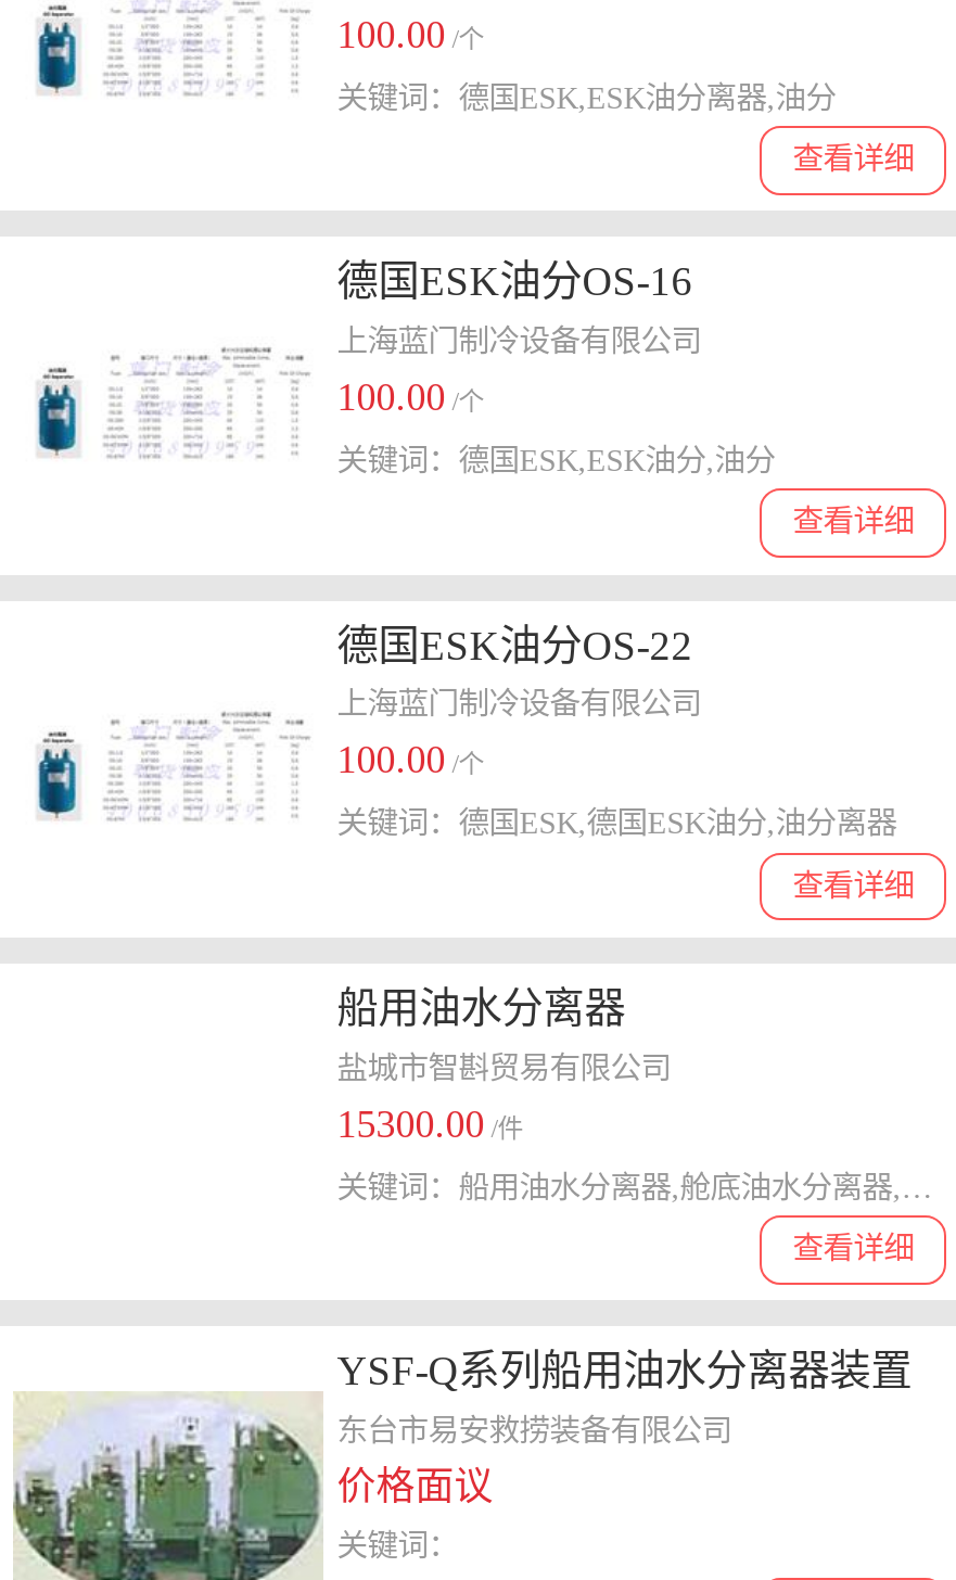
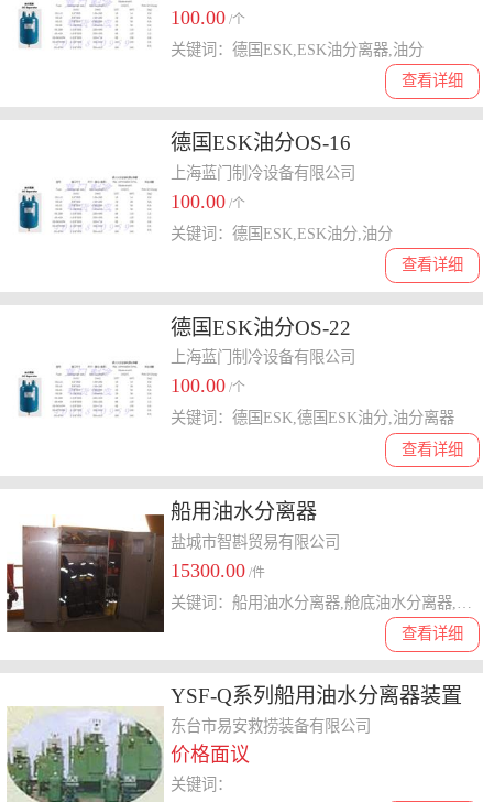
none -> [6,513,165,633] [image]

